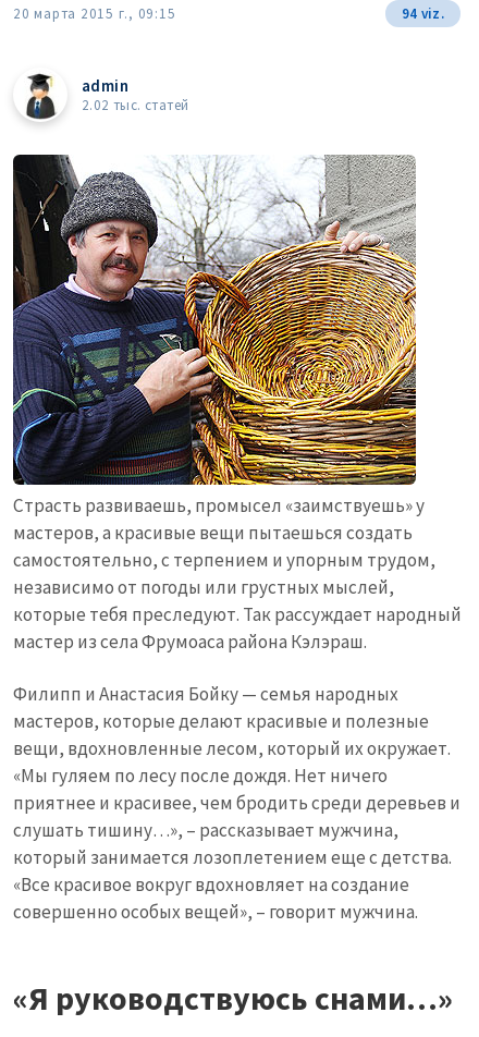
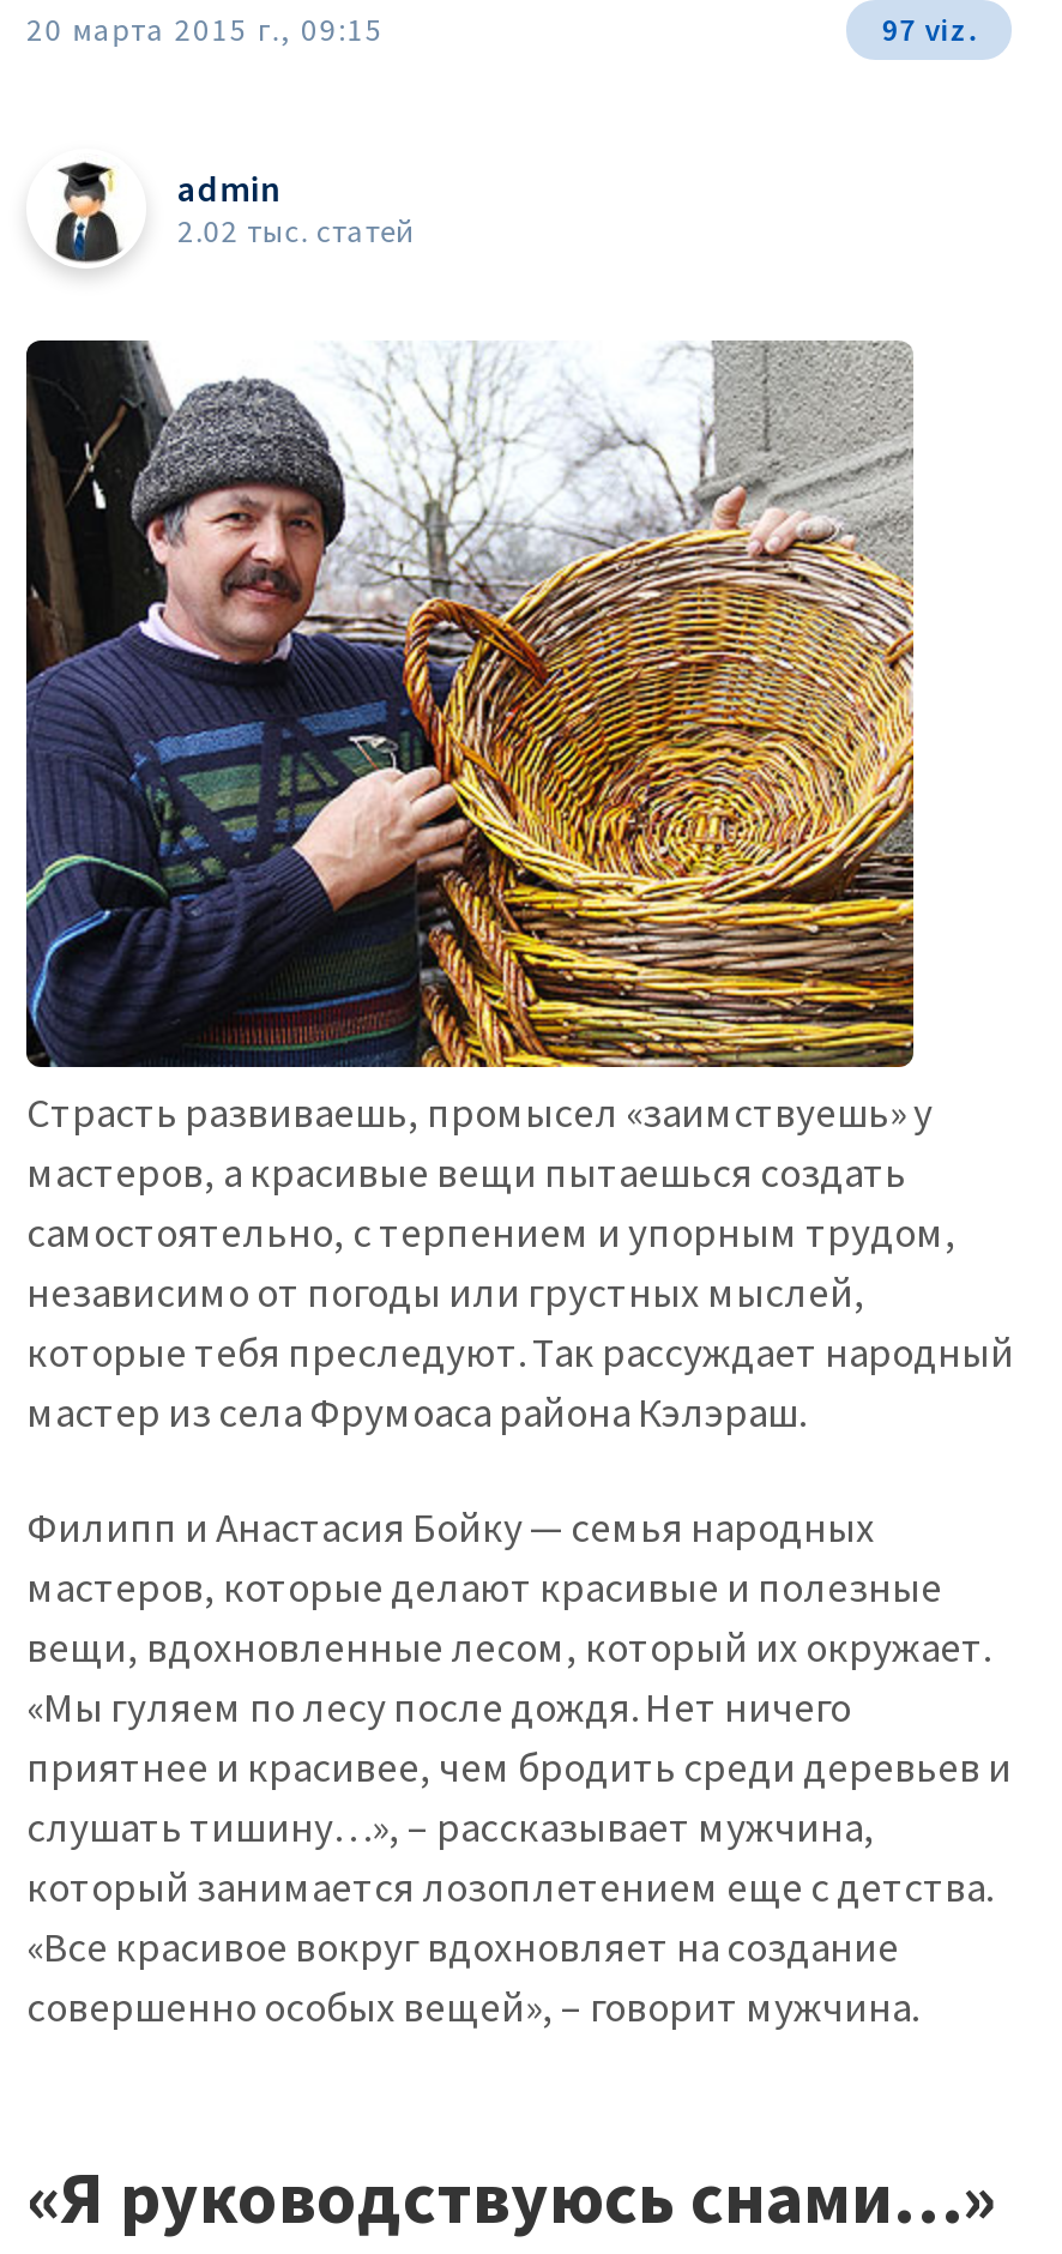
[402,4,444,22] 94 viz. -> [882,9,976,49] 97 viz.

